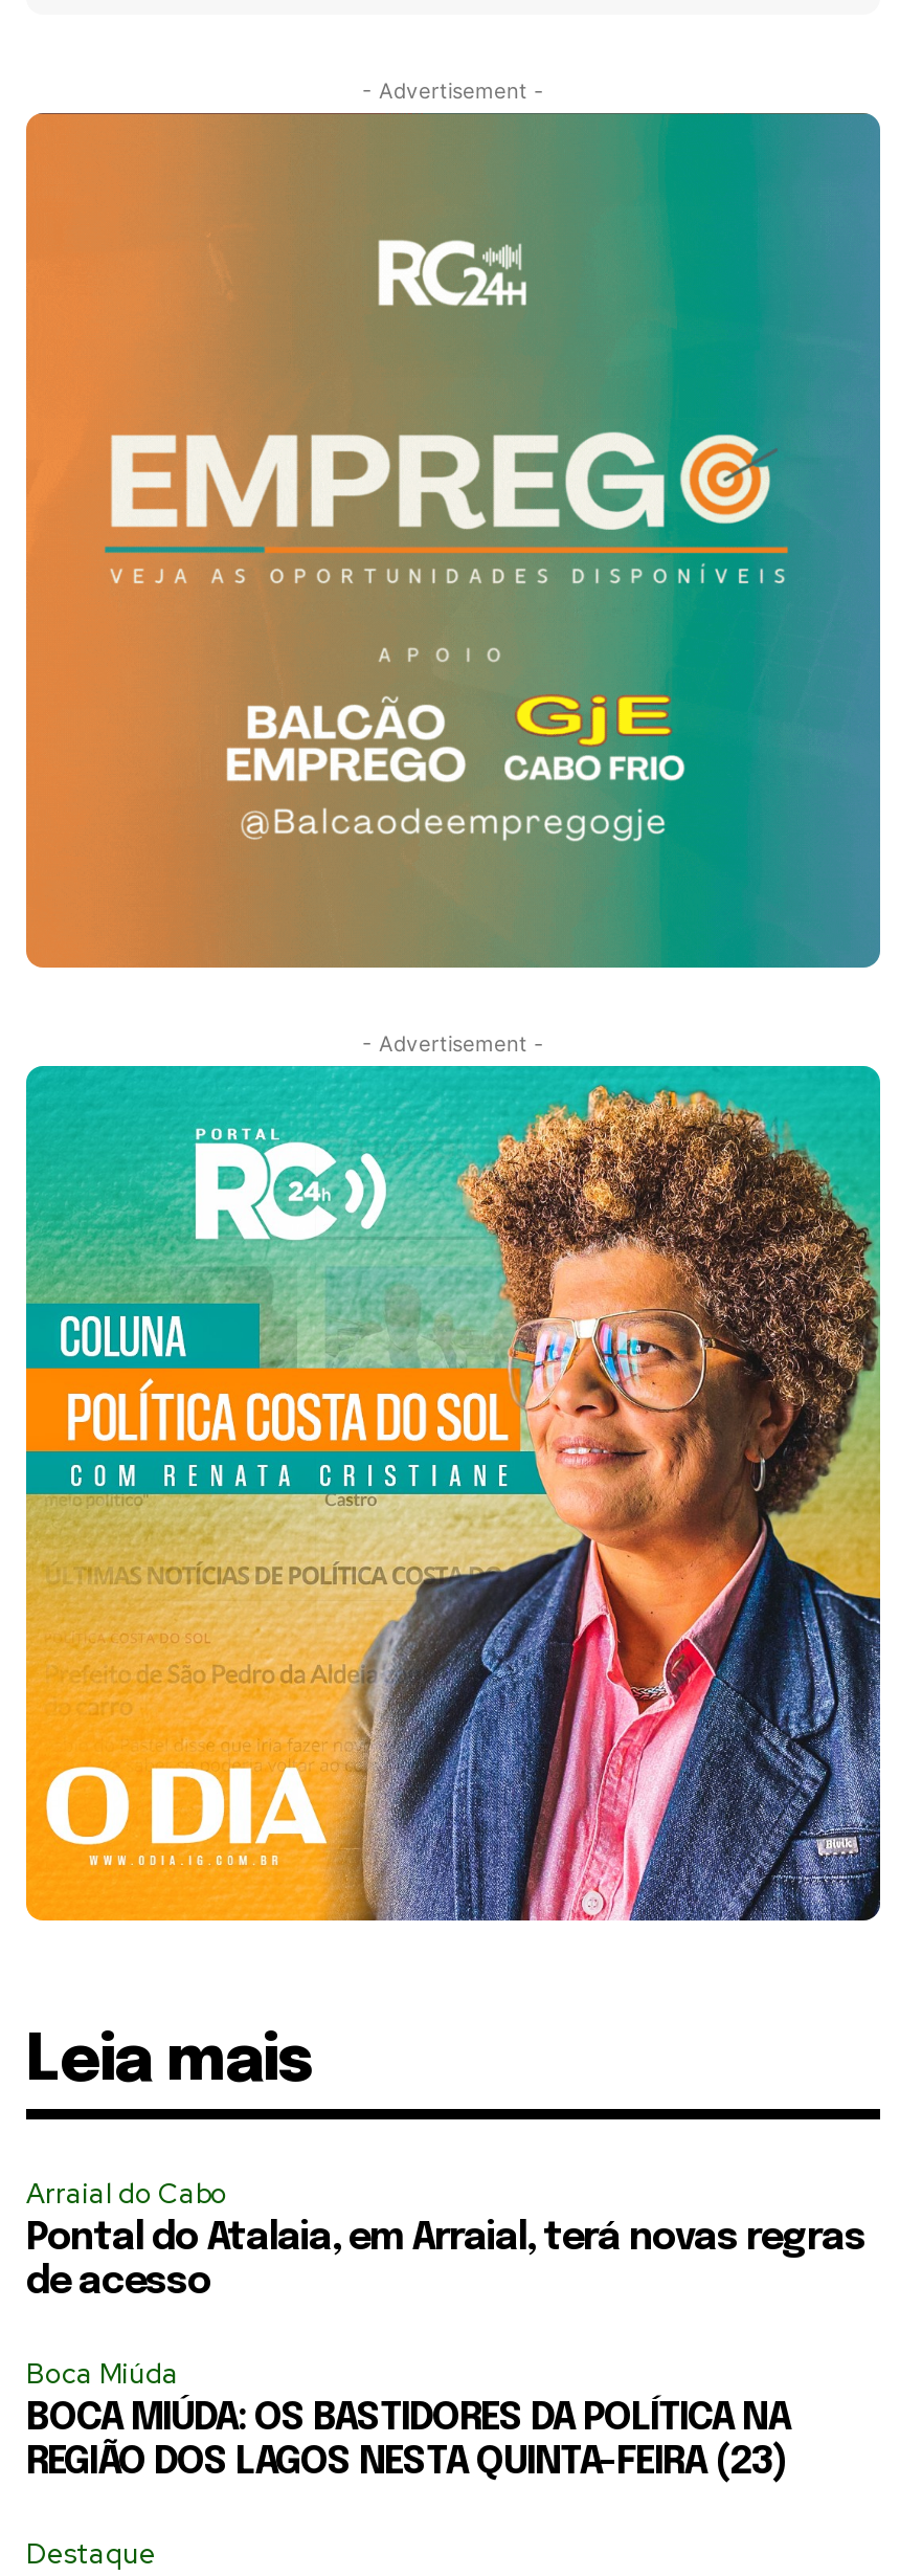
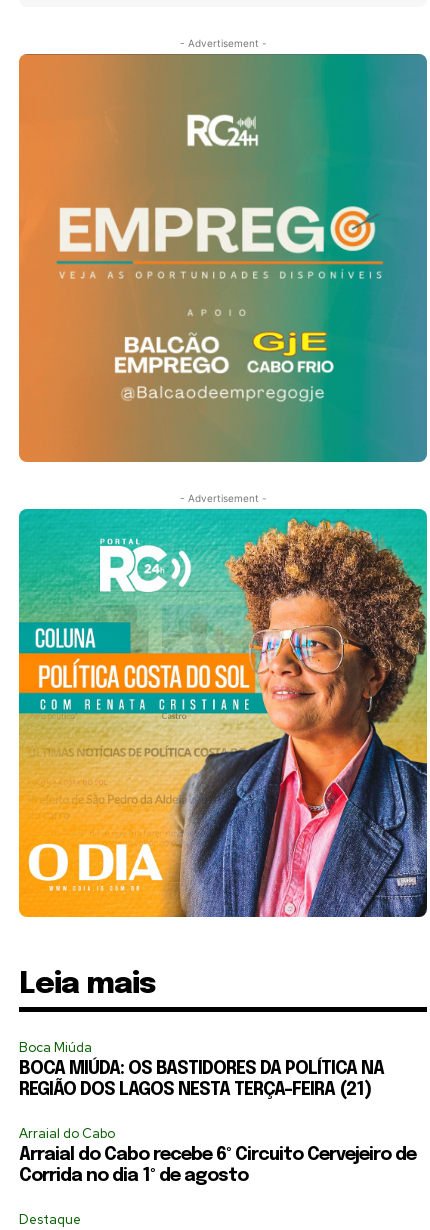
moved [26,2175,227,2211] -> [19,1125,115,1142]: Arraial do Cabo
[26,2219,865,2301] Pontal do Atalaia, em Arraial, terá novas regras | de acesso -> none
moved [26,2355,790,2437] -> [19,1039,384,1078]: Boca Miúda | BOCA MIÚDA: OS BASTIDORES DA POLÍTICA NA
[26,2443,786,2481] REGIÃO DOS LAGOS NESTA QUINTA-FEIRA (23) -> [19,1081,416,1185] REGIÃO DOS LAGOS NESTA TERÇA-FEIRA (21) | Arraial do Cabo recebe 6º Circuito Cervejeiro de | Corrida no dia 1º de agosto

